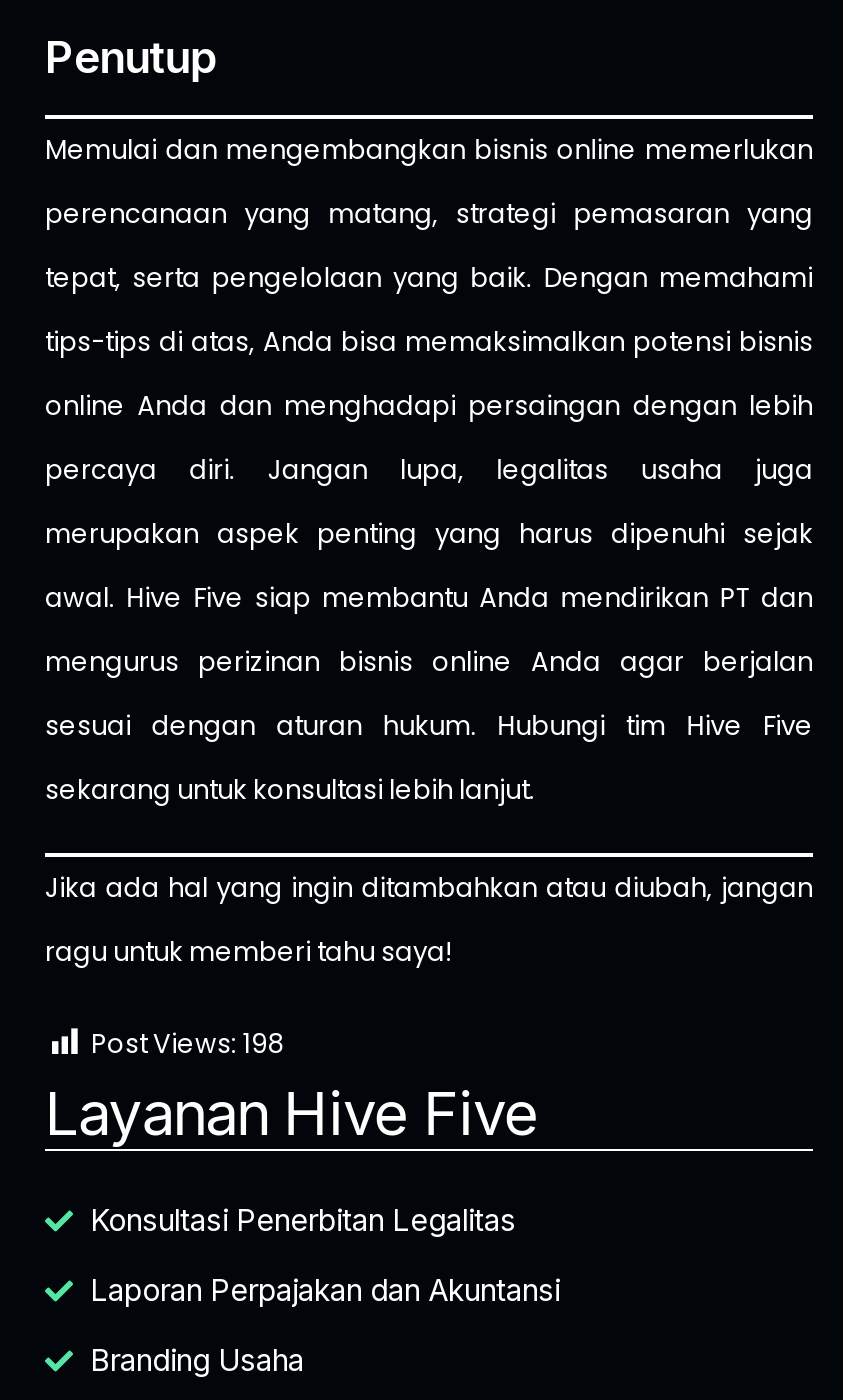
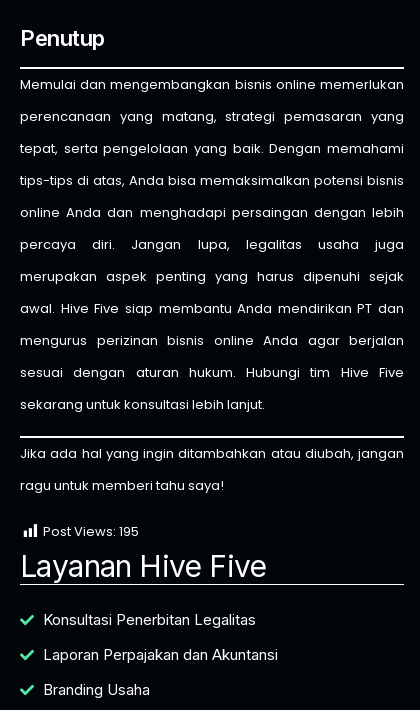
[91,1025,283,1063] Post Views: 198 -> [43,522,139,541] Post Views: 195

